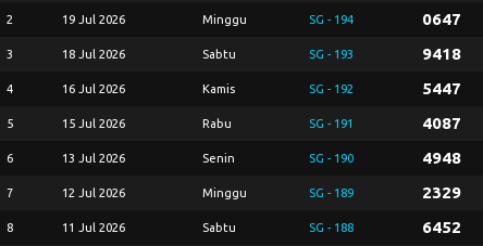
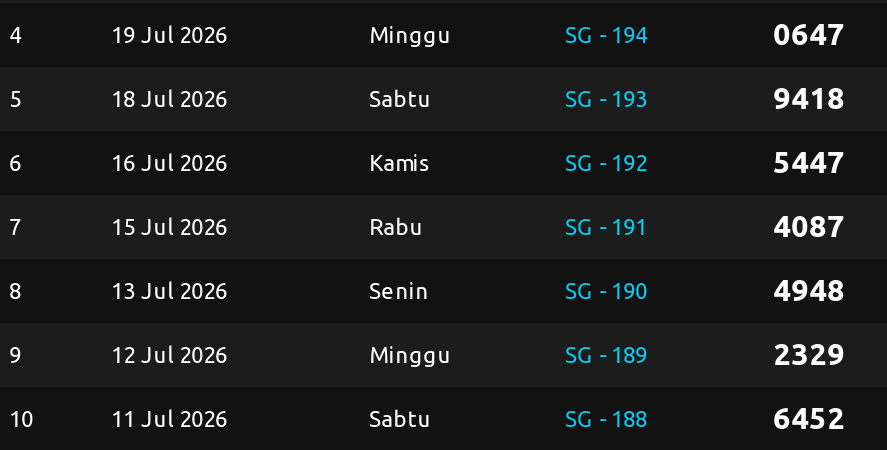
[6,13,13,26] 2 -> [9,23,21,47] 4
[6,48,13,61] 3 -> [9,87,21,111] 5
[6,83,13,96] 4 -> [9,151,21,175] 6
[6,117,13,130] 5 -> [9,215,21,239] 7
[6,152,13,165] 6 -> [9,279,21,303] 8
[6,187,13,200] 7 -> [9,343,21,367] 9
[6,221,13,234] 8 -> [9,407,33,431] 10

